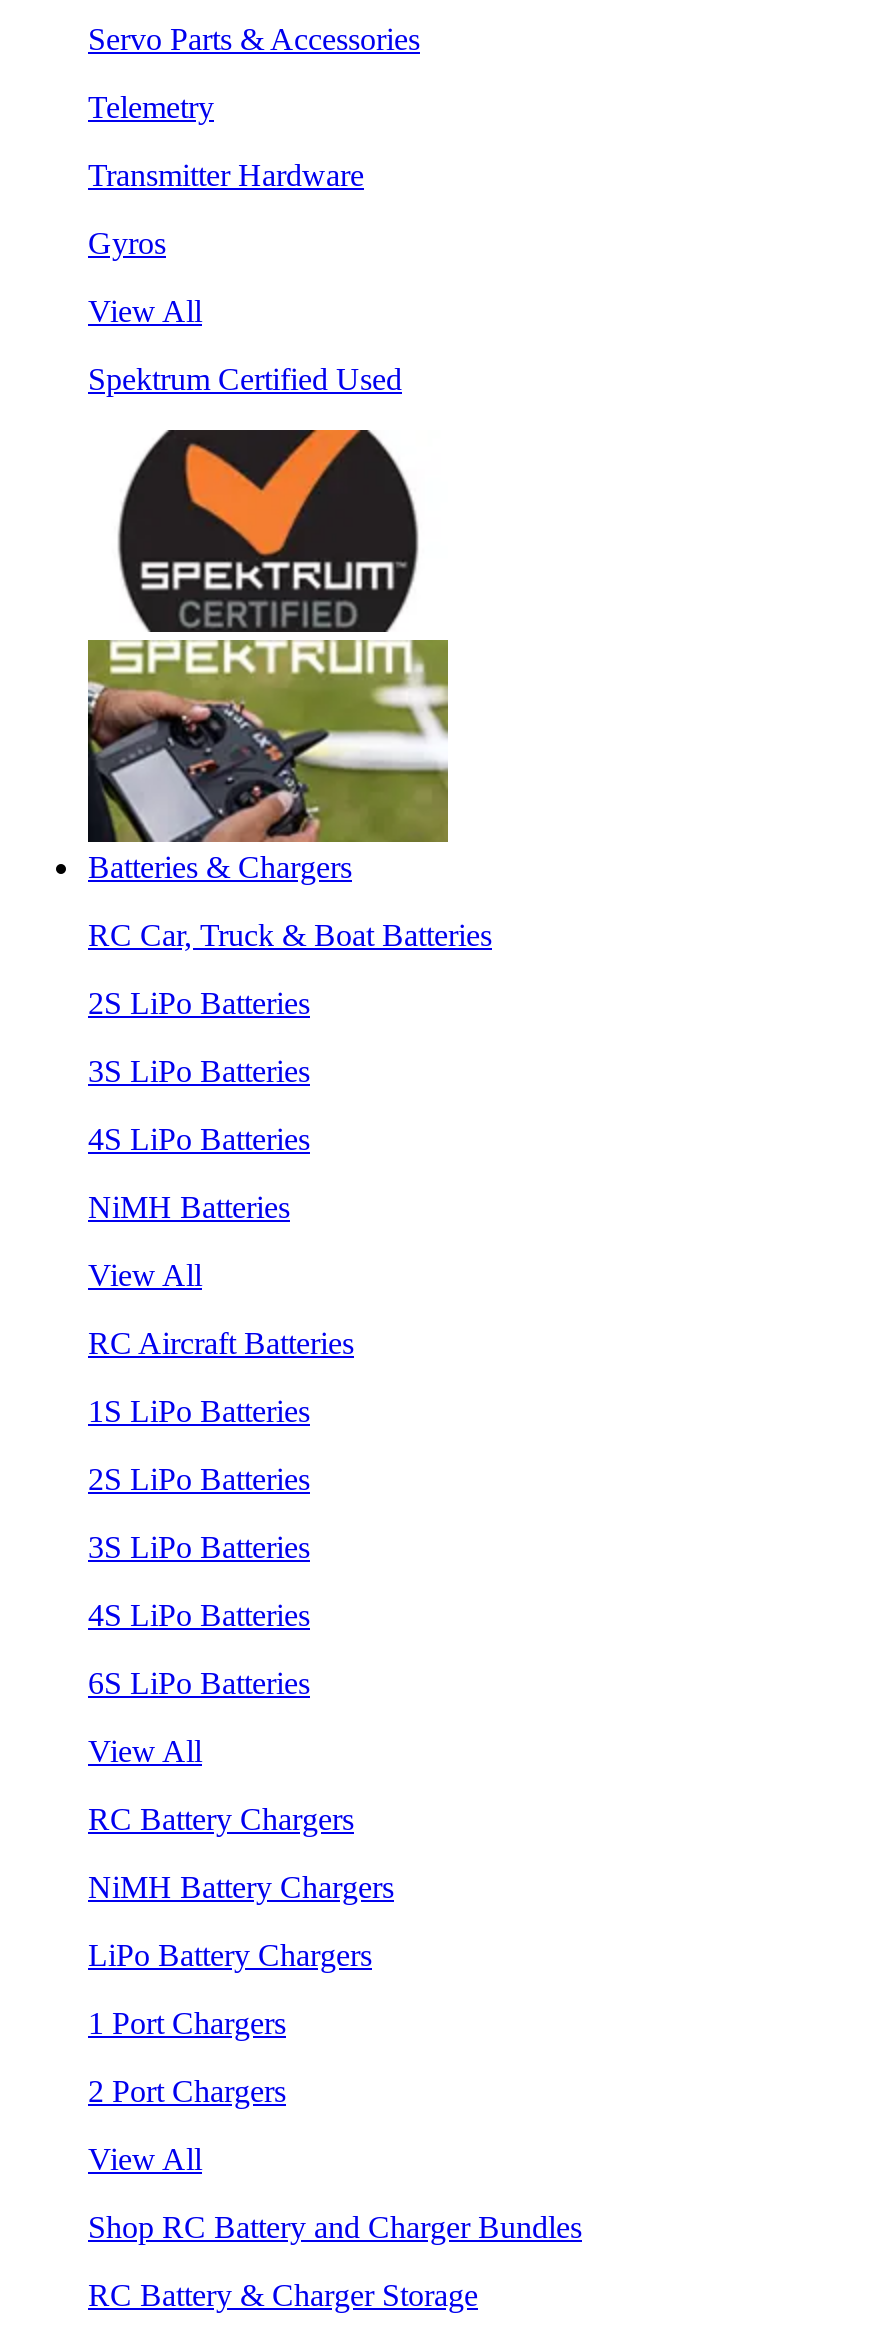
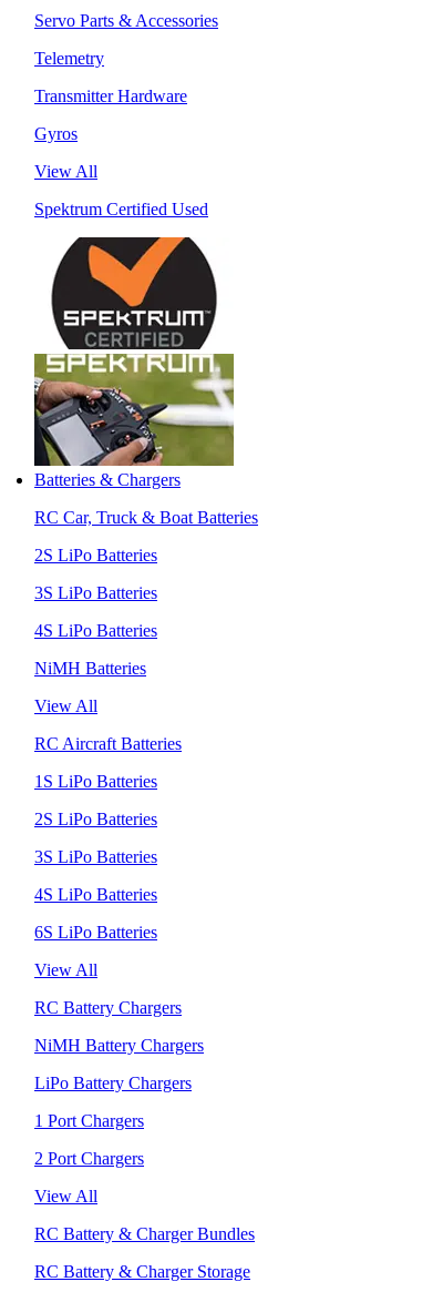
[88,2210,582,2244] Shop RC Battery and Charger Bundles -> [34,1224,255,1243] RC Battery & Charger Bundles

